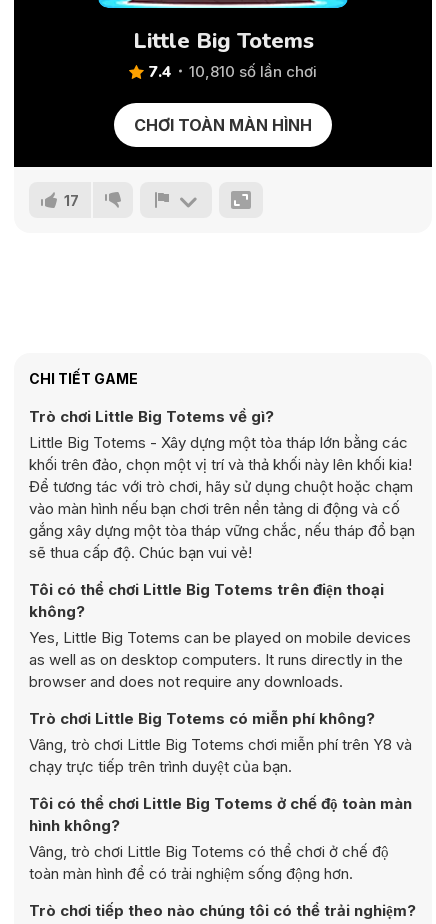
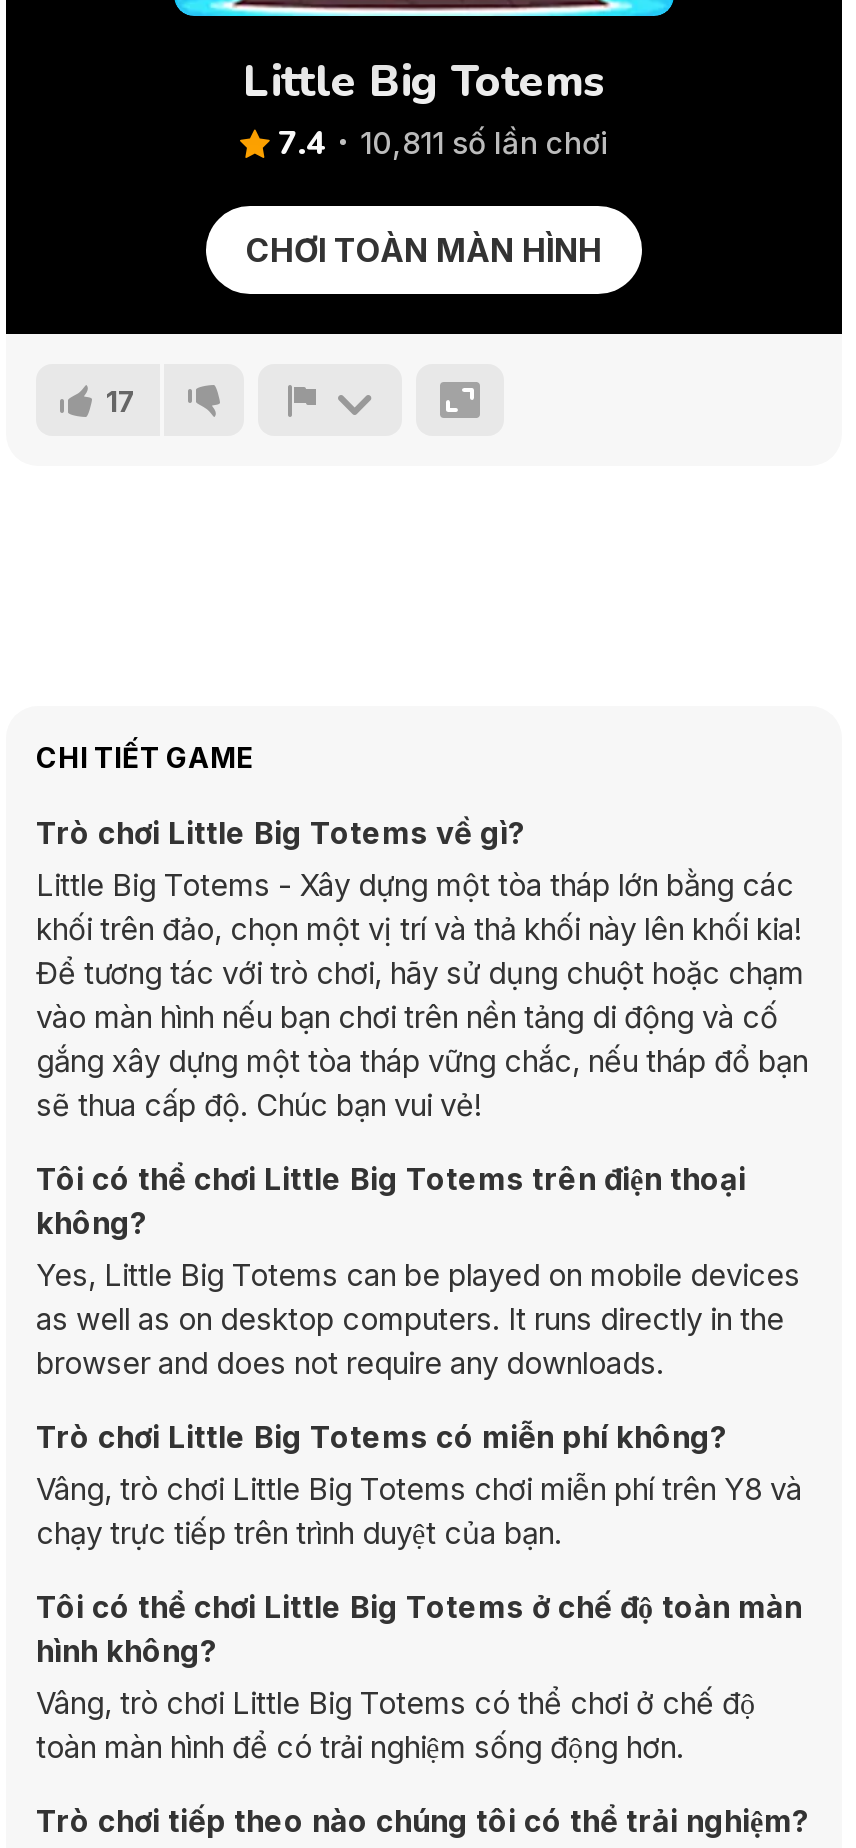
[148,61,317,83] 7.4 10,810 số lần chơi -> [278,122,608,166] 7.4 10,811 số lần chơi

